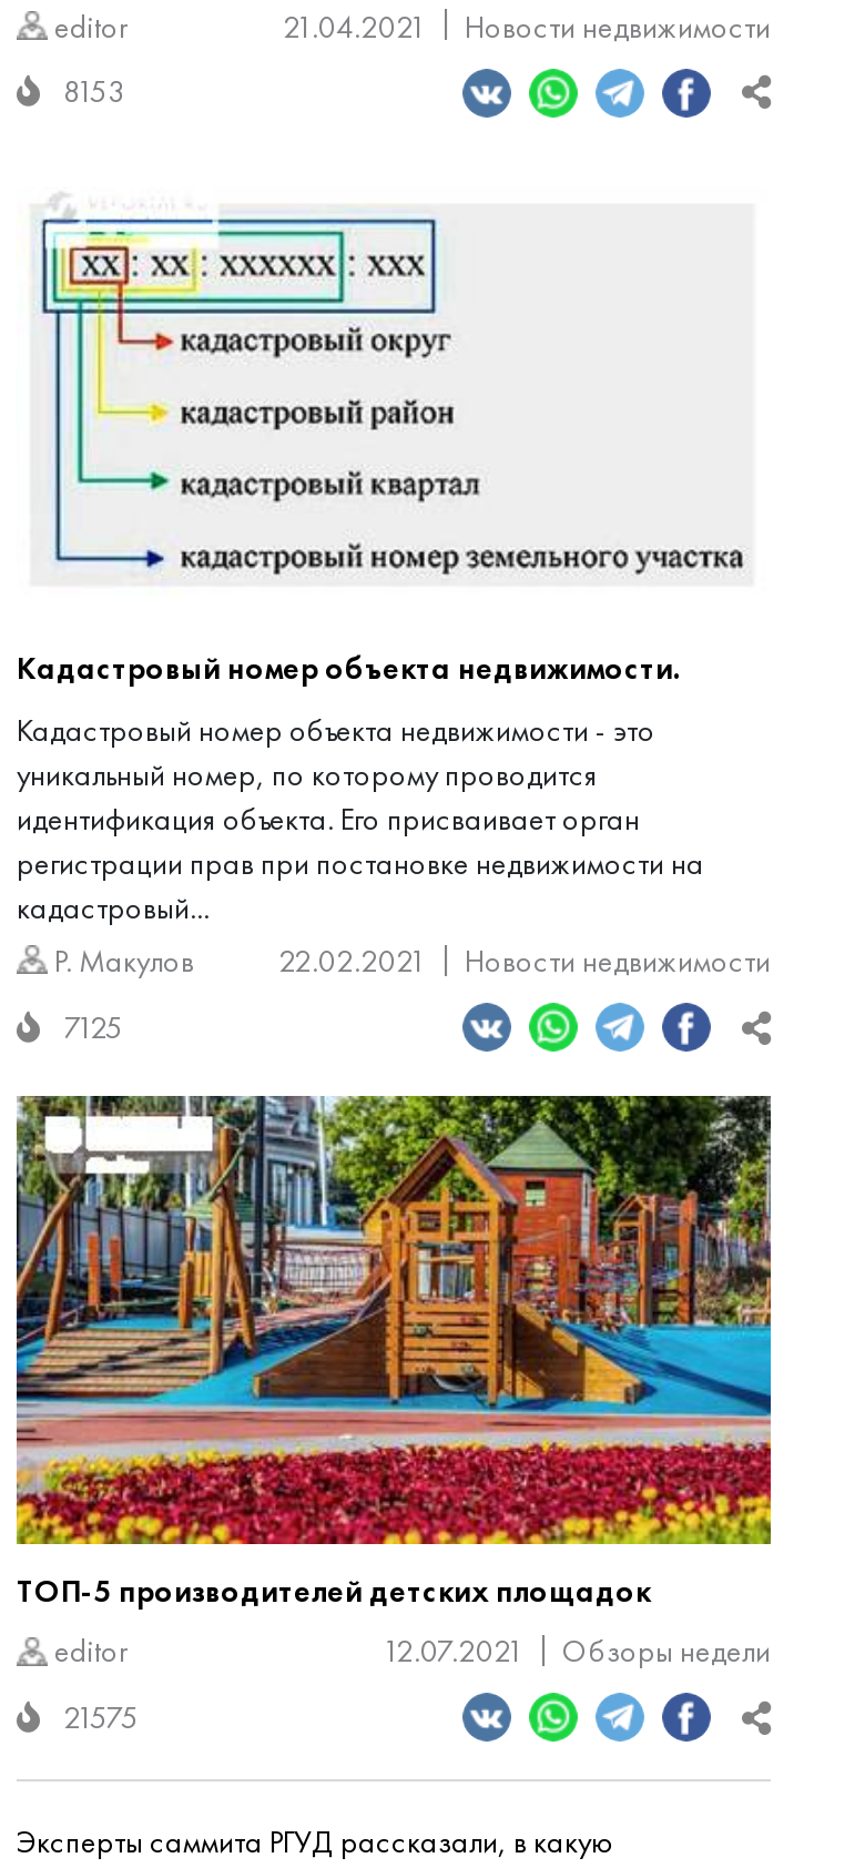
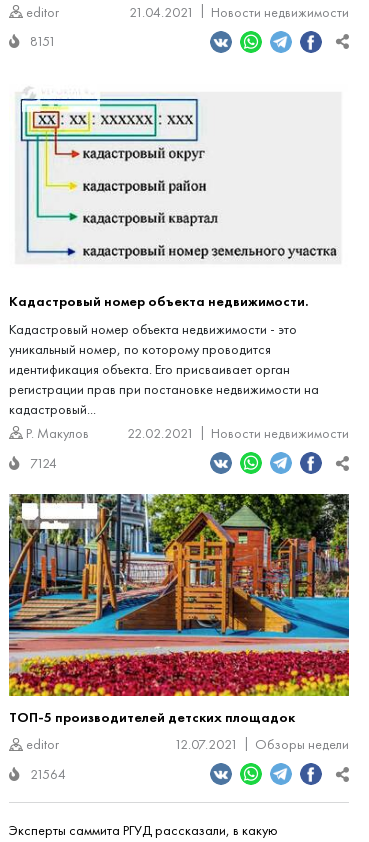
[63,74,125,112] 8153 -> [30,33,56,50] 8151
[63,1009,123,1046] 7125 -> [30,455,57,472] 7124
[63,1699,139,1736] 21575 -> [30,766,66,783] 21564

